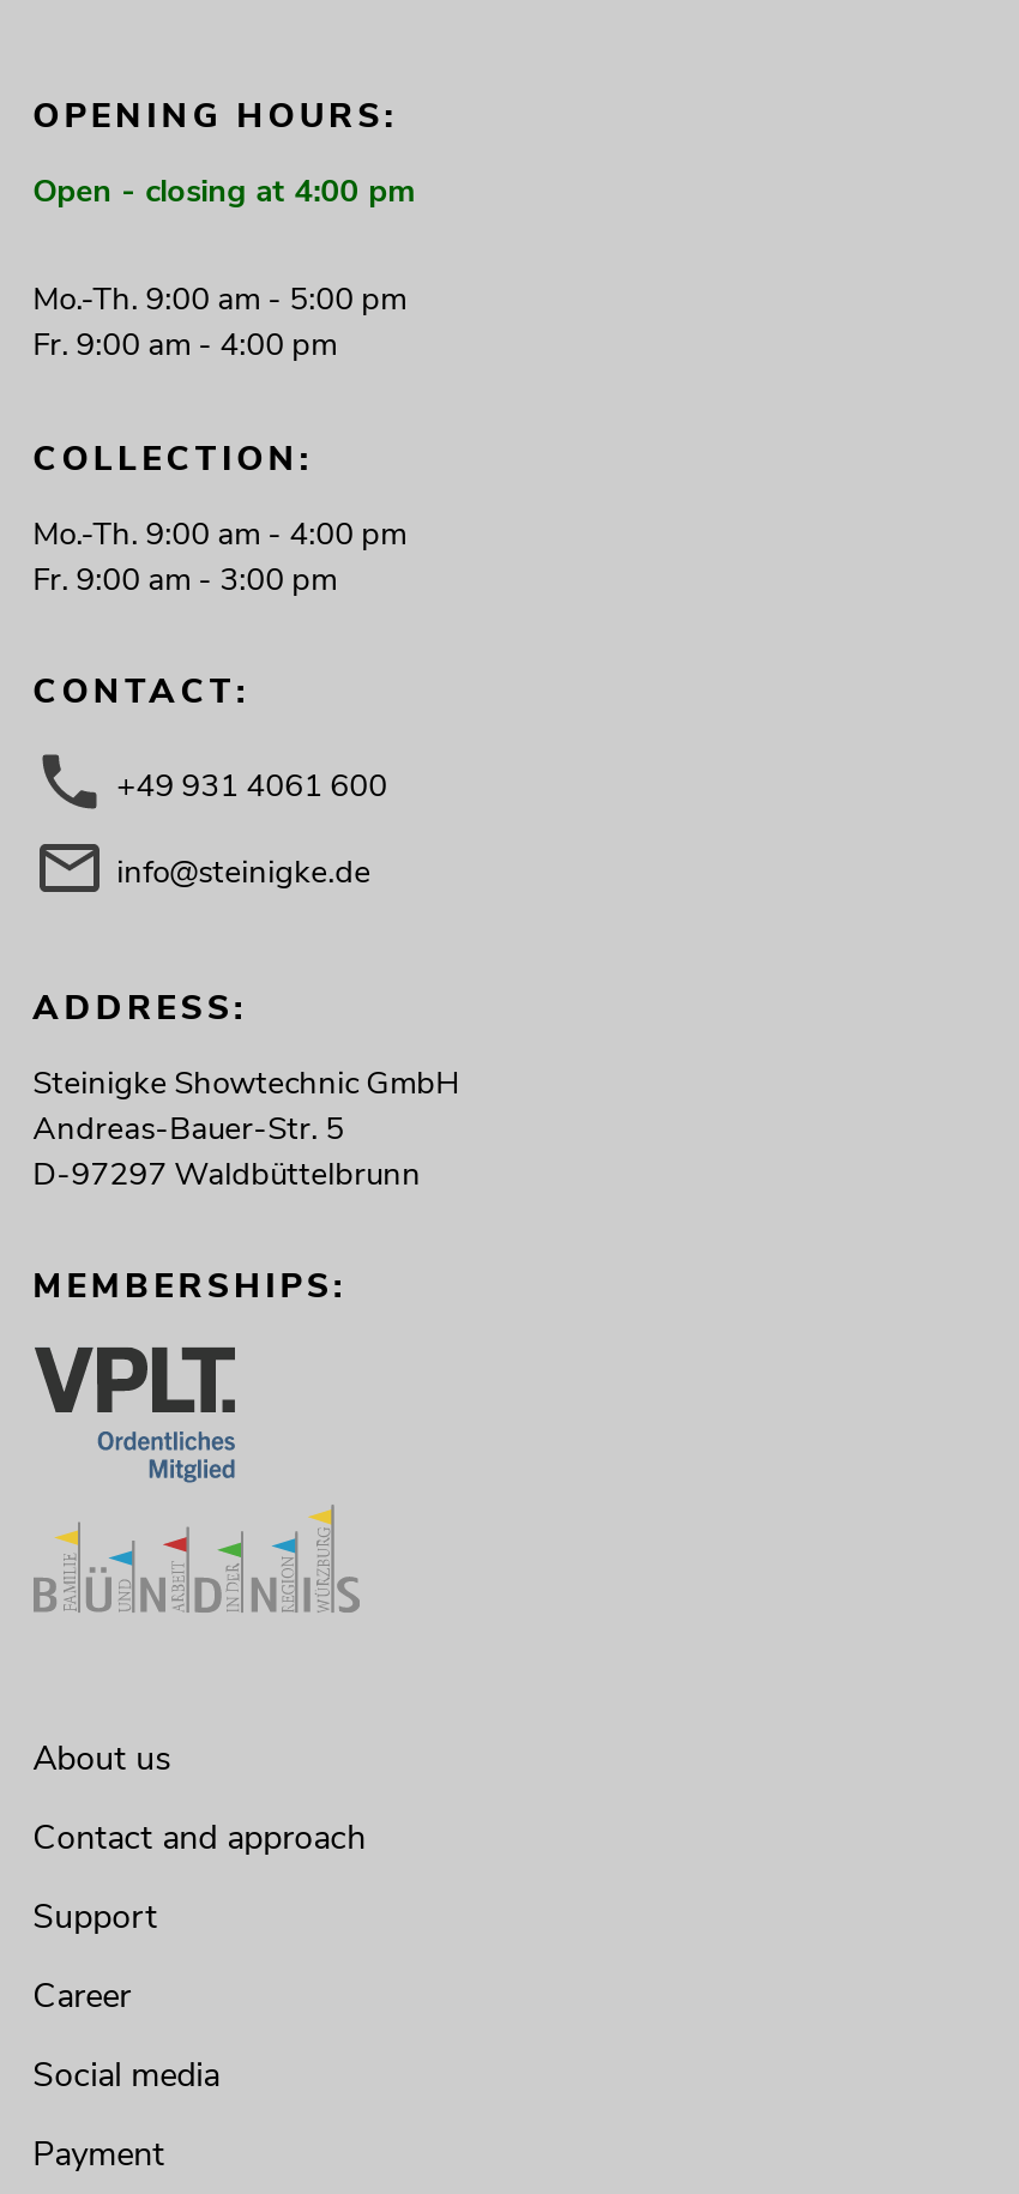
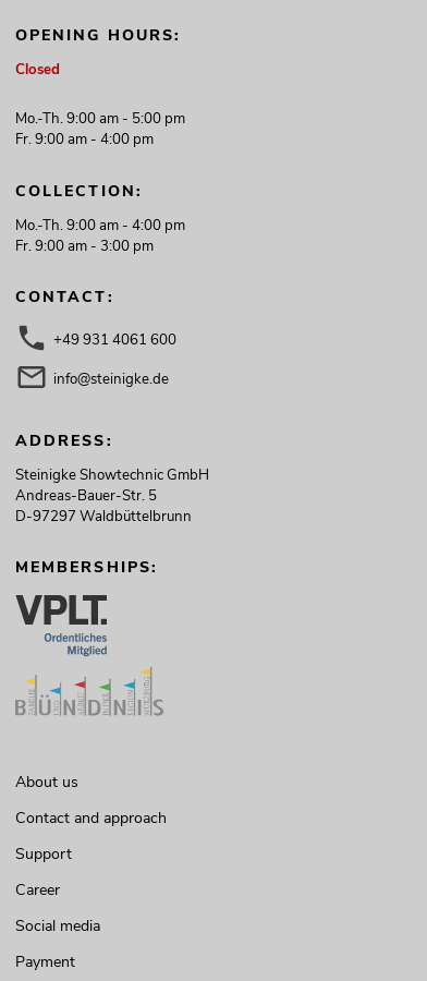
[33,170,416,213] Open - closing at 4:00 pm -> [15,60,60,79] Closed

